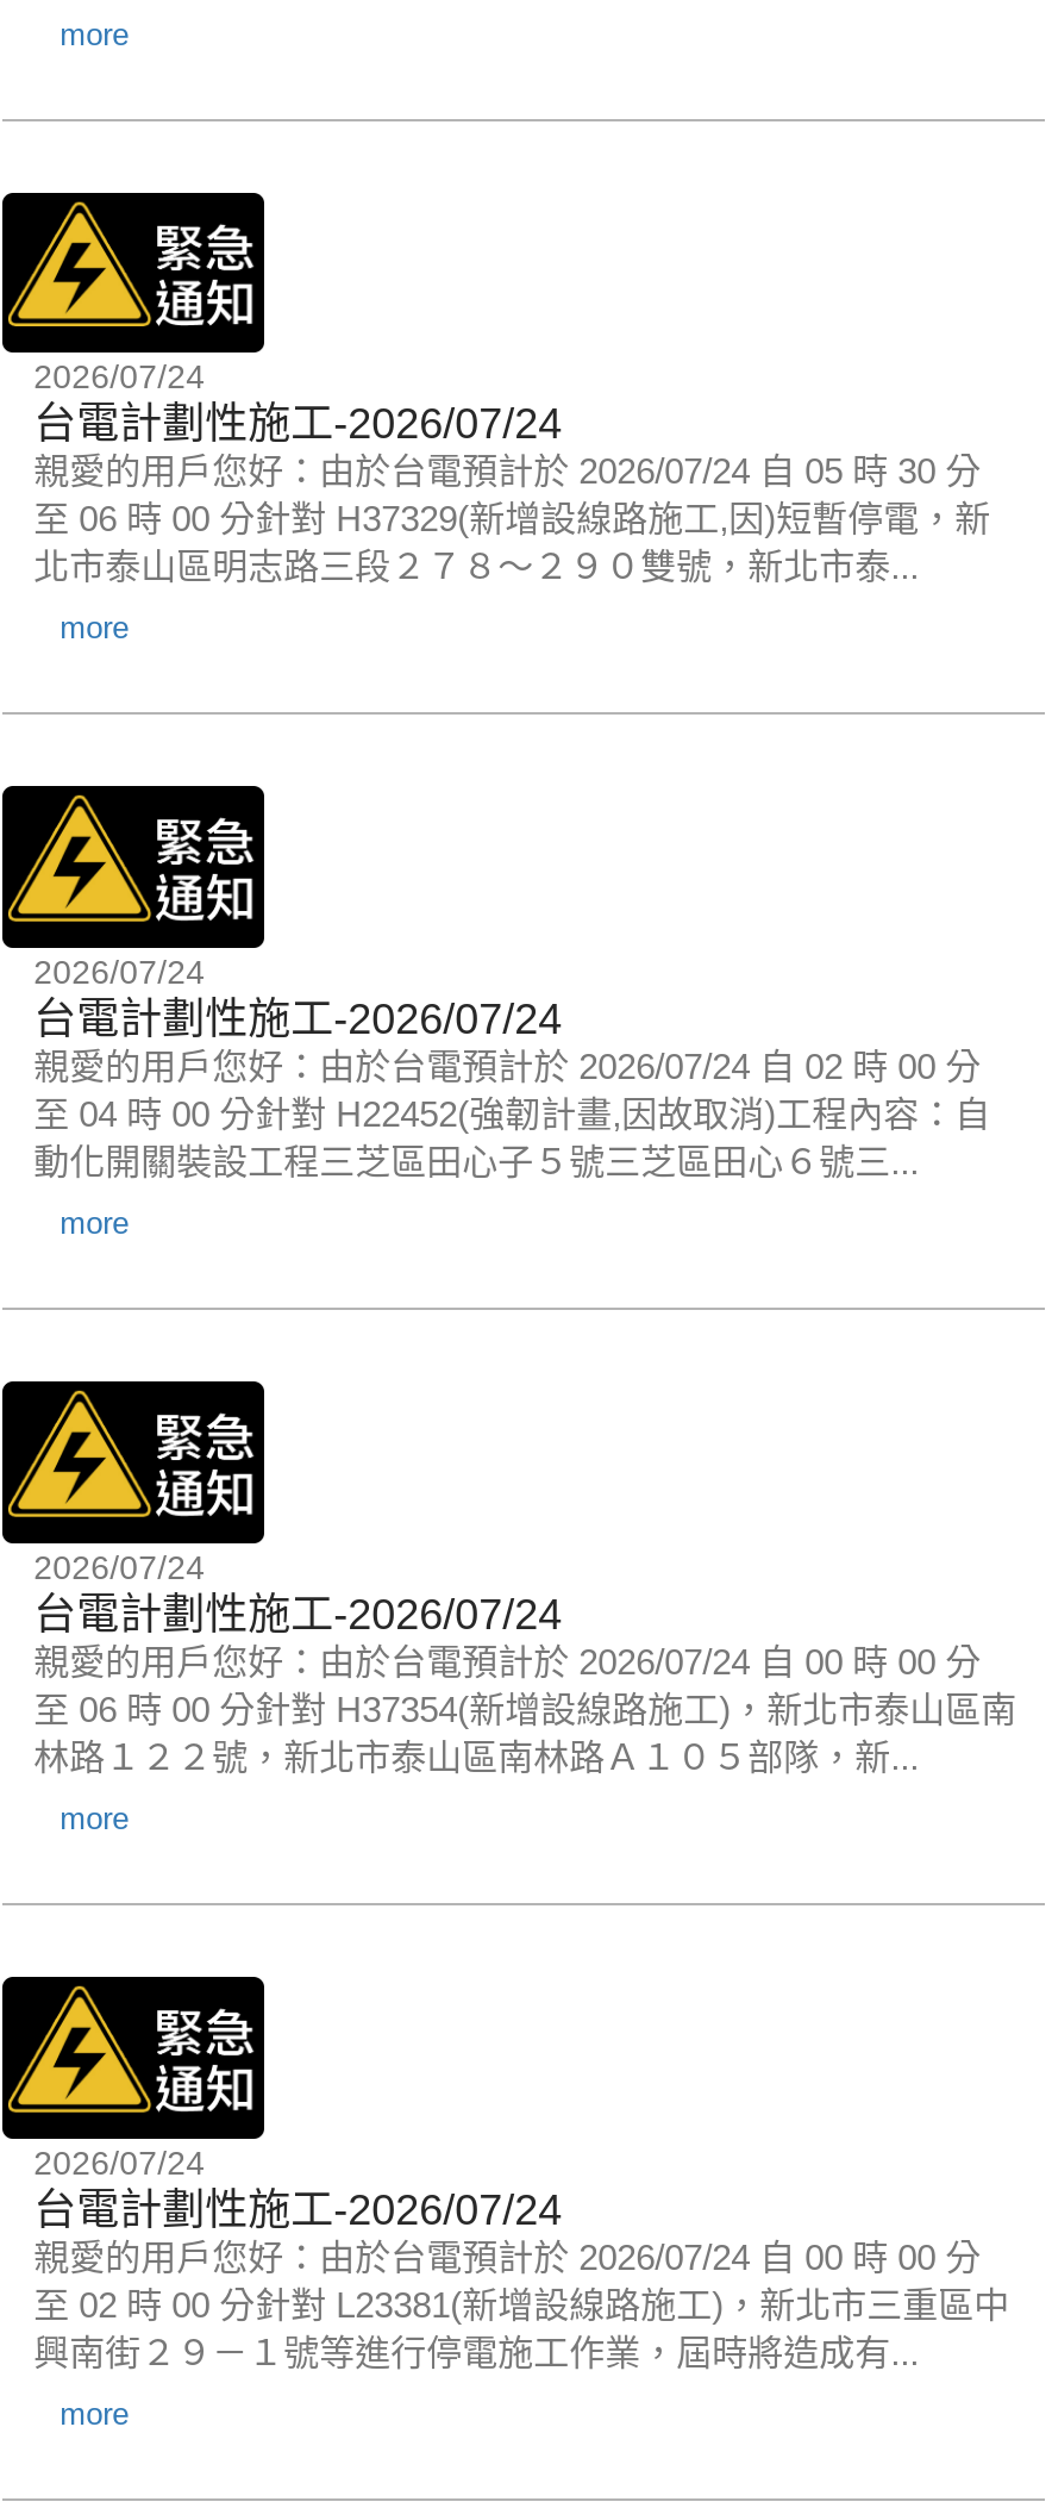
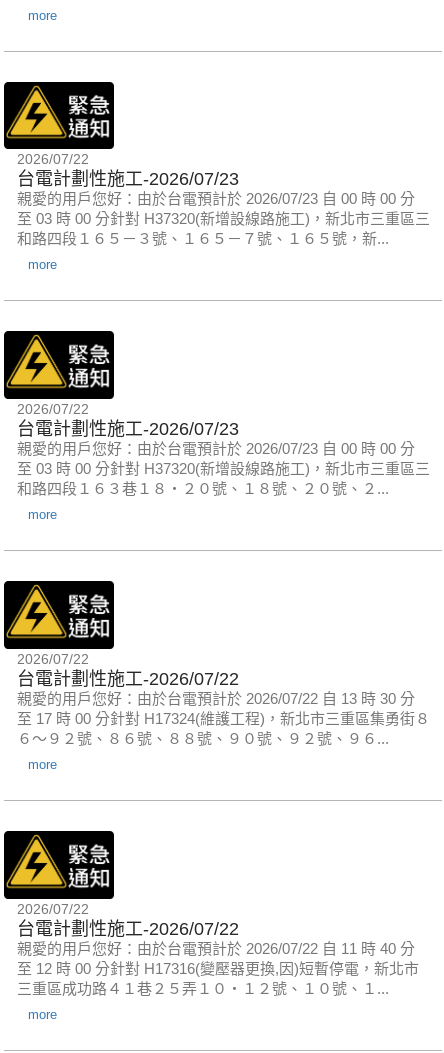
[34,358,990,587] 2026/07/24 | 台電計劃性施工-2026/07/24 | 親愛的用戶您好：由於台電預計於 2026/07/24 自 05 時 30 分 | 至 06 時 00 分針對 H37329(新增設線路施工,因)短暫停電，新 | 北市泰山區明志路三段２７８～２９０雙號，新北市泰... -> [17,151,430,247] 2026/07/22 | 台電計劃性施工-2026/07/23 | 親愛的用戶您好：由於台電預計於 2026/07/23 自 00 時 00 分 | 至 03 時 00 分針對 H37320(新增設線路施工)，新北市三重區三 | 和路四段１６５－３號、１６５－７號、１６５號，新...
[34,953,990,1182] 2026/07/24 | 台電計劃性施工-2026/07/24 | 親愛的用戶您好：由於台電預計於 2026/07/24 自 02 時 00 分 | 至 04 時 00 分針對 H22452(強韌計畫,因故取消)工程內容：自 | 動化開關裝設工程三芝區田心子５號三芝區田心６號三... -> [17,401,430,497] 2026/07/22 | 台電計劃性施工-2026/07/23 | 親愛的用戶您好：由於台電預計於 2026/07/23 自 00 時 00 分 | 至 03 時 00 分針對 H37320(新增設線路施工)，新北市三重區三 | 和路四段１６３巷１８‧２０號、１８號、２０號、２...
[34,1548,1017,1777] 2026/07/24 | 台電計劃性施工-2026/07/24 | 親愛的用戶您好：由於台電預計於 2026/07/24 自 00 時 00 分 | 至 06 時 00 分針對 H37354(新增設線路施工)，新北市泰山區南 | 林路１２２號，新北市泰山區南林路Ａ１０５部隊，新... -> [17,651,430,747] 2026/07/22 | 台電計劃性施工-2026/07/22 | 親愛的用戶您好：由於台電預計於 2026/07/22 自 13 時 30 分 | 至 17 時 00 分針對 H17324(維護工程)，新北市三重區集勇街８ | ６～９２號、８６號、８８號、９０號、９２號、９６...
[34,2144,1009,2372] 2026/07/24 | 台電計劃性施工-2026/07/24 | 親愛的用戶您好：由於台電預計於 2026/07/24 自 00 時 00 分 | 至 02 時 00 分針對 L23381(新增設線路施工)，新北市三重區中 | 興南街２９－１號等進行停電施工作業，屆時將造成有... -> [17,901,419,997] 2026/07/22 | 台電計劃性施工-2026/07/22 | 親愛的用戶您好：由於台電預計於 2026/07/22 自 11 時 40 分 | 至 12 時 00 分針對 H17316(變壓器更換,因)短暫停電，新北市 | 三重區成功路４１巷２５弄１０‧１２號、１０號、１...

